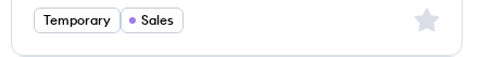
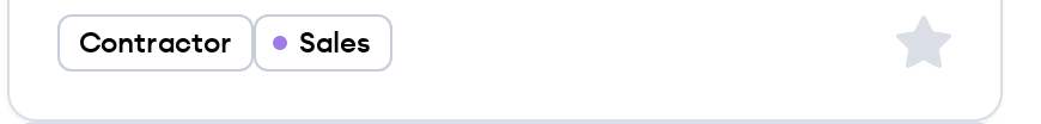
[43,12,111,28] Temporary -> [79,24,232,60] Contractor

